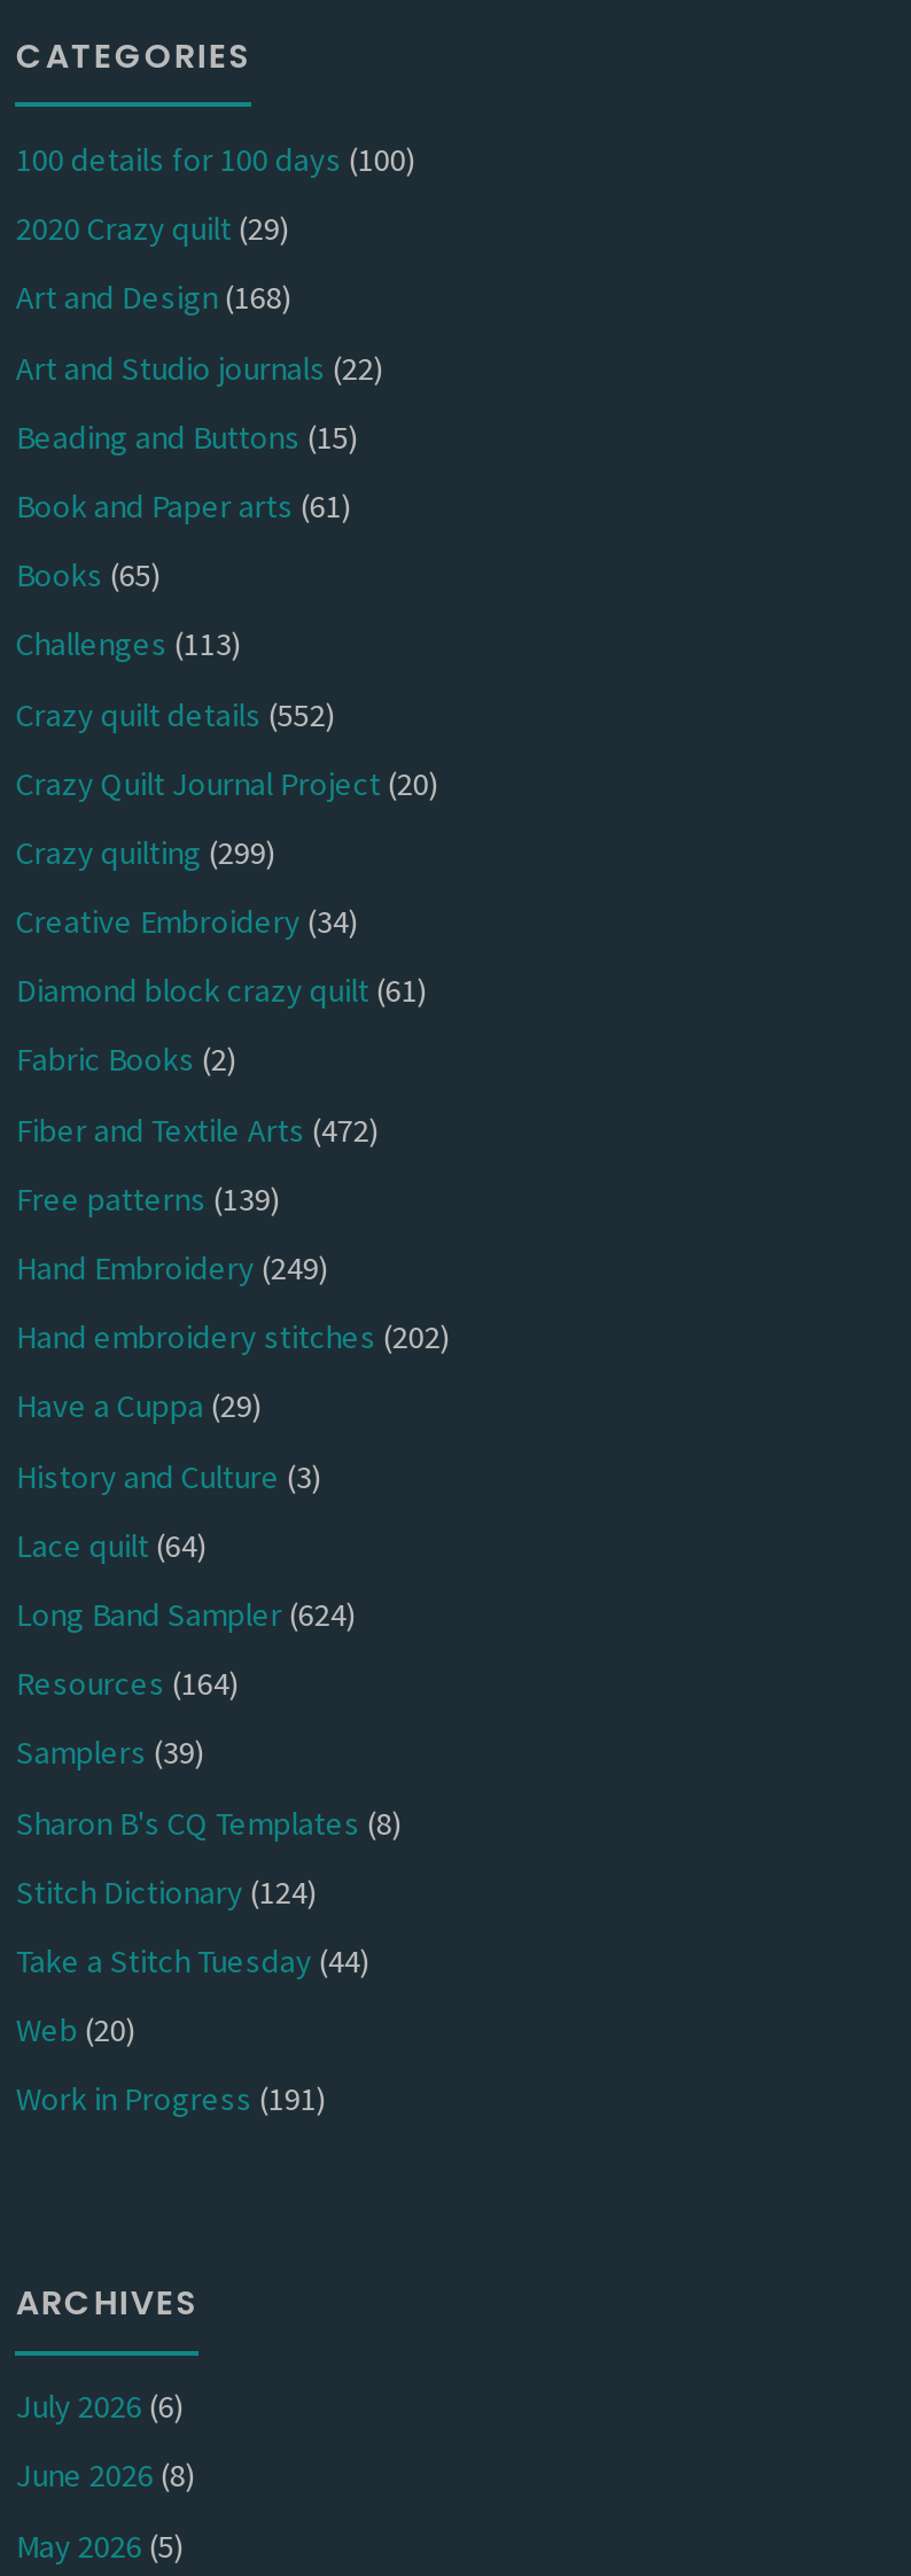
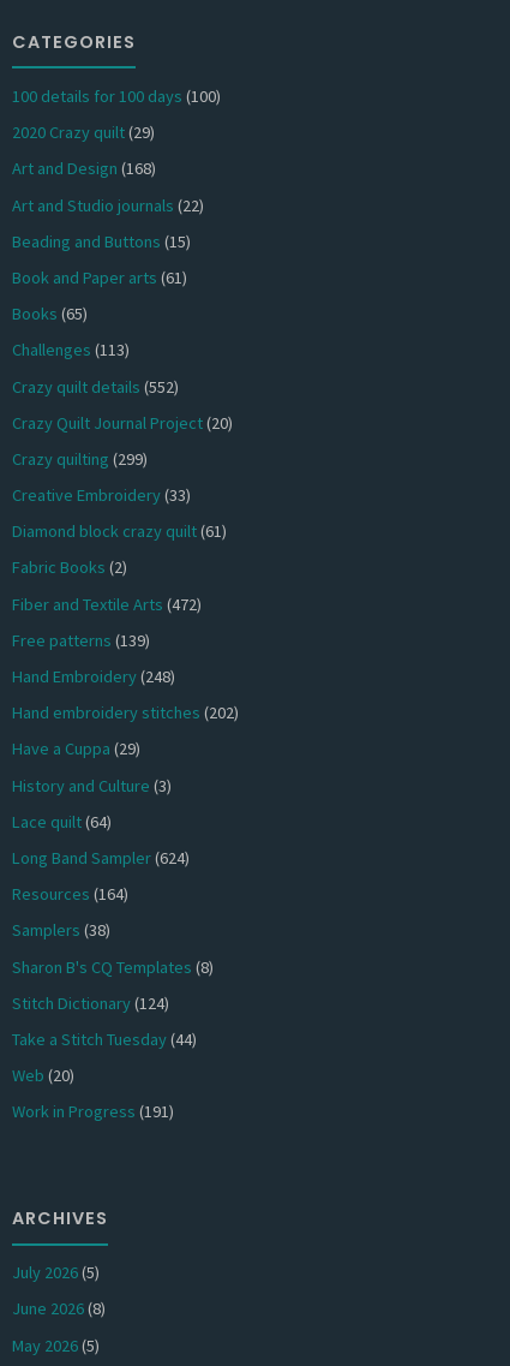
[16,901,358,942] Creative Embroidery (34) -> [12,484,191,506] Creative Embroidery (33)
[16,1247,328,1289] Hand Embroidery (249) -> [12,666,176,687] Hand Embroidery (248)
[16,1732,204,1774] Samplers (39) -> [12,920,111,941] Samplers (38)
[16,2386,183,2428] July 2026 (6) -> [12,1262,100,1283] July 2026 (5)

